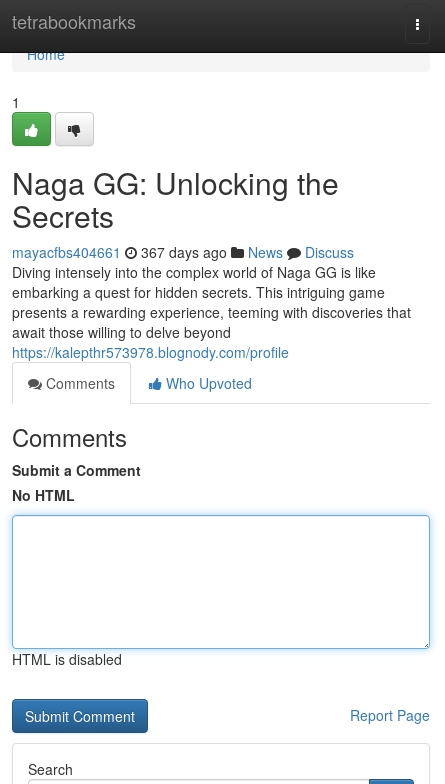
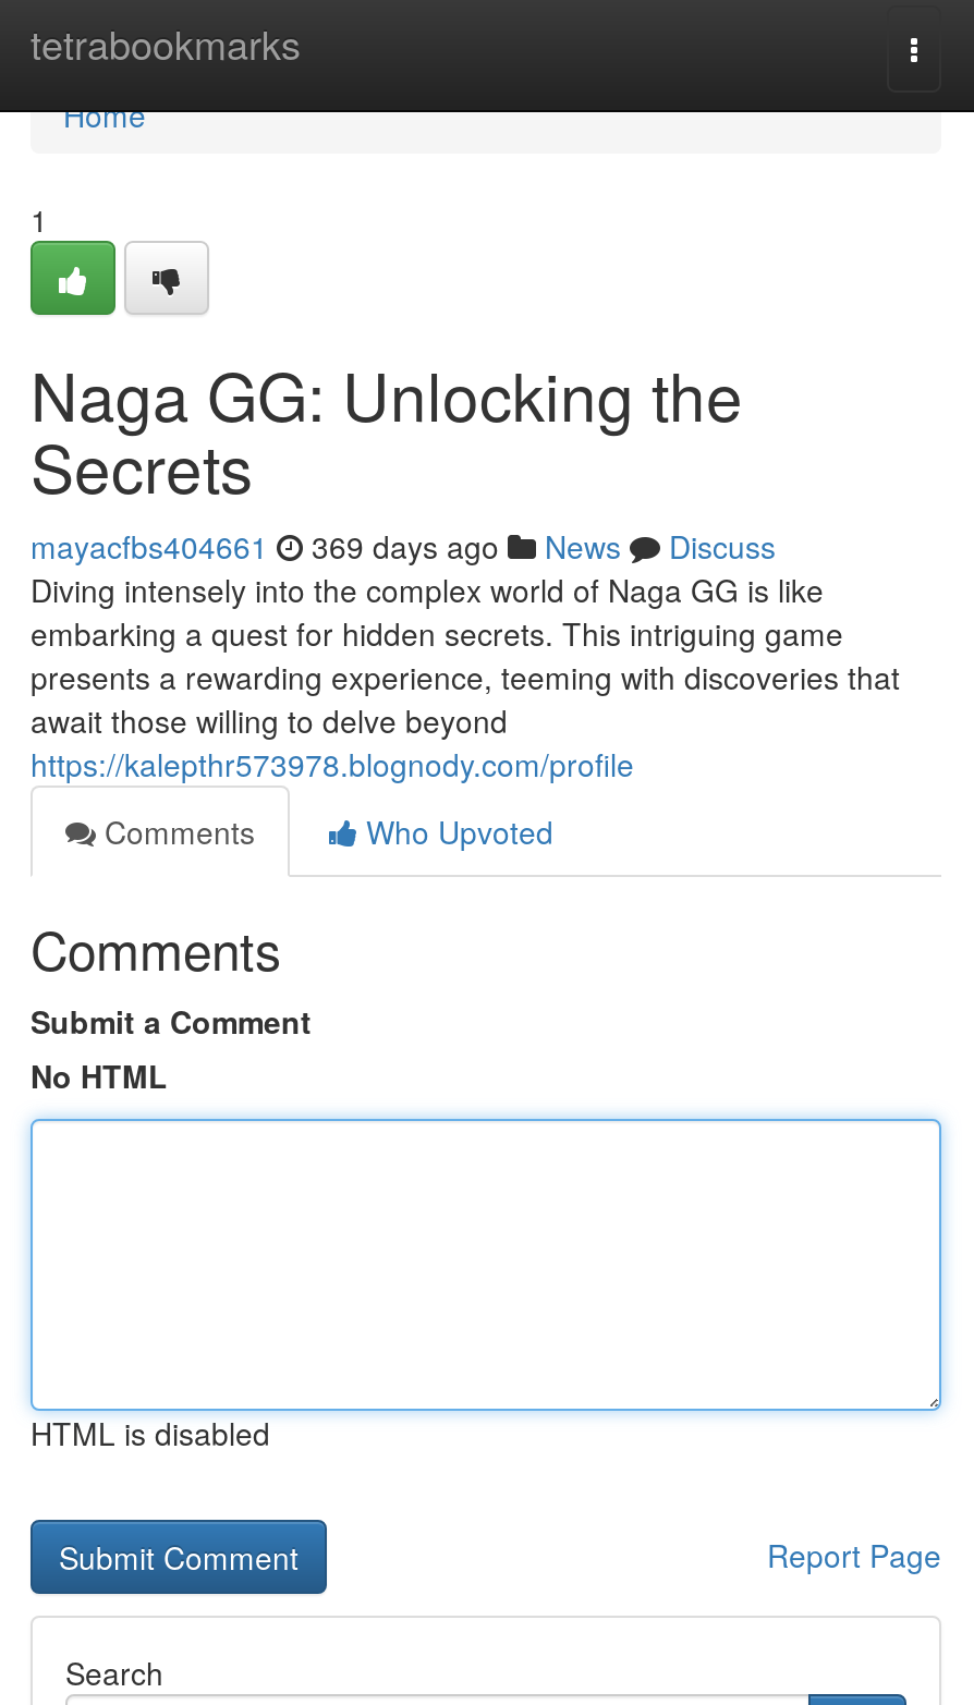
[12,242,354,262] mayacfbs404661 367 days ago News Discuss -> [31,524,776,568] mayacfbs404661 369 days ago News Discuss

